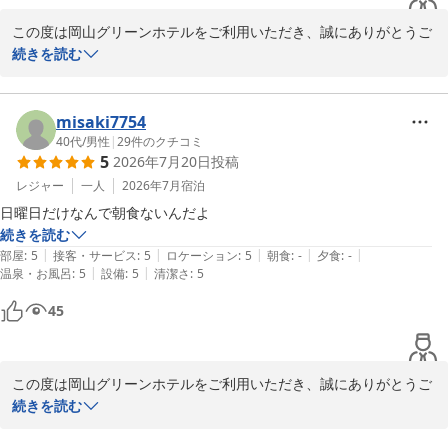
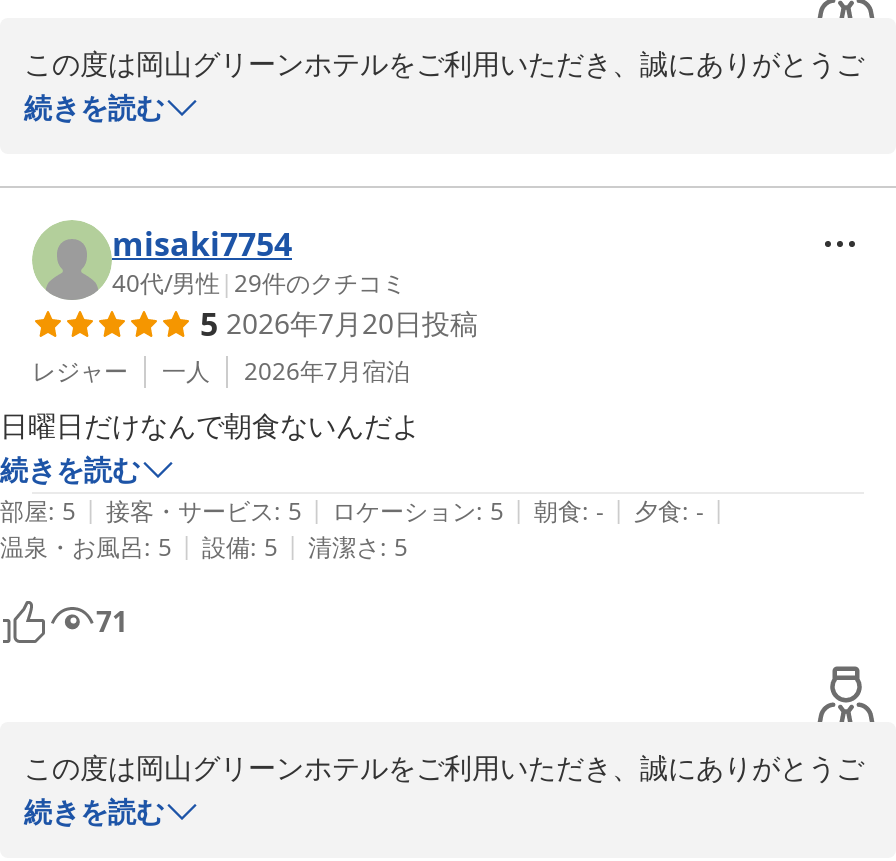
[48,301,64,320] 45 -> [96,602,128,640] 71

